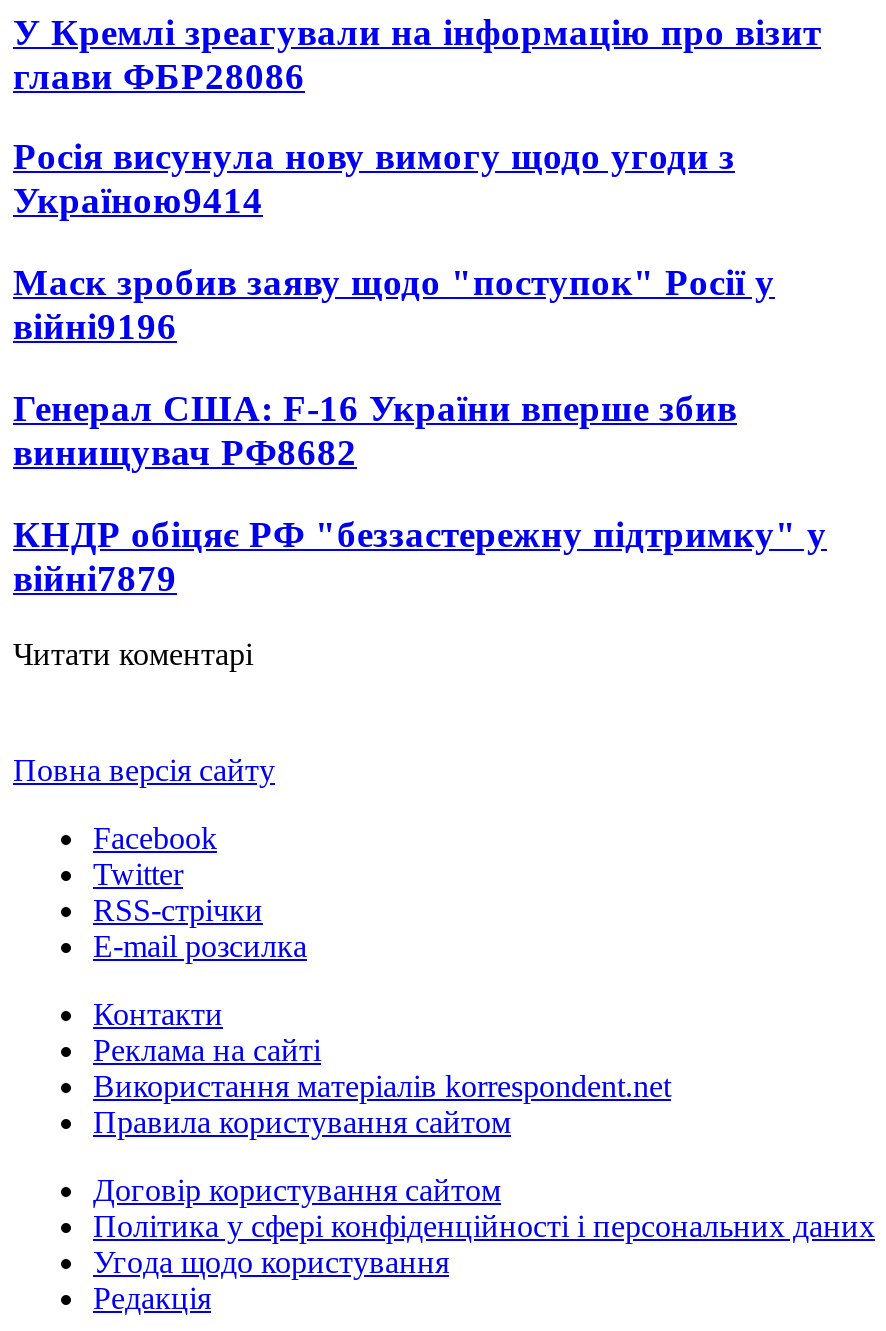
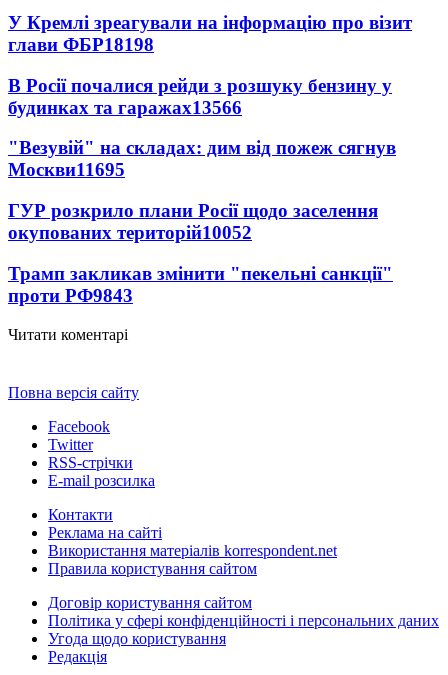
[13,55,305,97] глави ФБР28086 -> [8,34,154,55] глави ФБР18198
[13,136,735,222] Росія висунула нову вимогу щодо угоди з | Україною9414 -> [8,75,392,118] В Росії почалися рейди з розшуку бензину у | будинках та гаражах13566
[13,262,775,348] Маск зробив заяву щодо "поступок" Росії у | війні9196 -> [8,137,396,180] "Везувій" на складах: дим від пожеж сягнув | Москви11695
[13,387,737,473] Генерал США: F-16 України вперше збив | винищувач РФ8682 -> [8,200,378,243] ГУР розкрило плани Росії щодо заселення | окупованих територій10052
[13,513,827,599] КНДР обіцяє РФ "беззастережну підтримку" у | війні7879 -> [8,263,393,306] Трамп закликав змінити "пекельні санкції" | проти РФ9843

